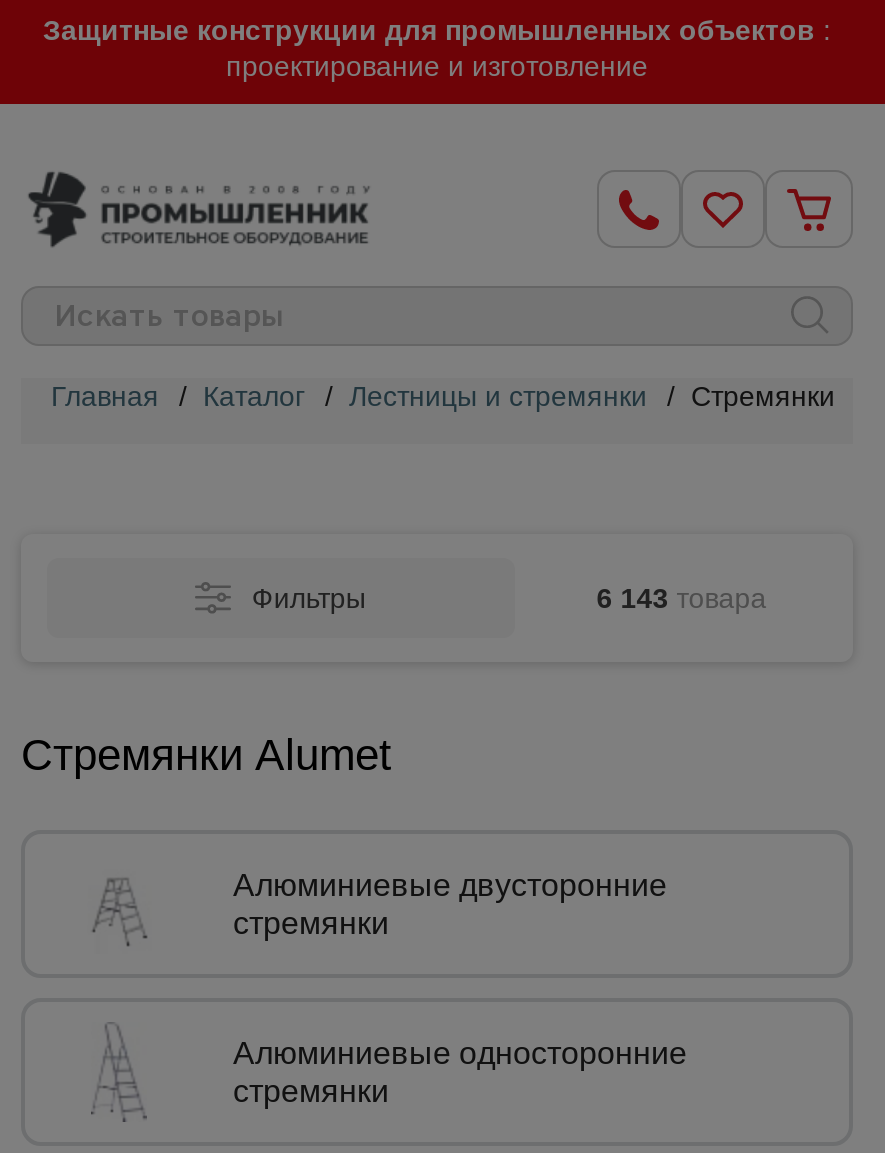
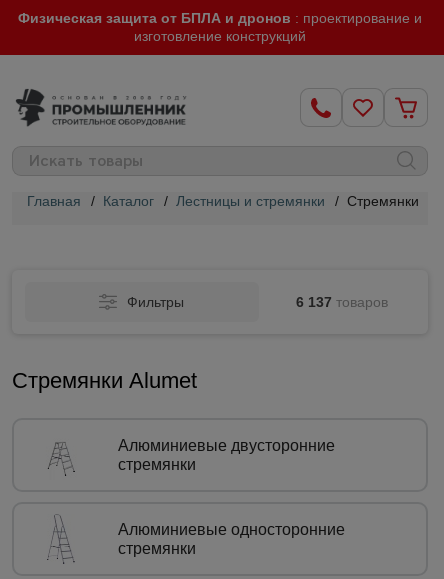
[43,14,831,82] Защитные конструкции для промышленных объектов: | проектирование и изготовление -> [18,10,422,44] Физическая защита от БПЛА и дронов: проектирование и | изготовление конструкций
[597,582,767,614] 6 143 товара -> [296,294,388,310] 6 137 товаров

